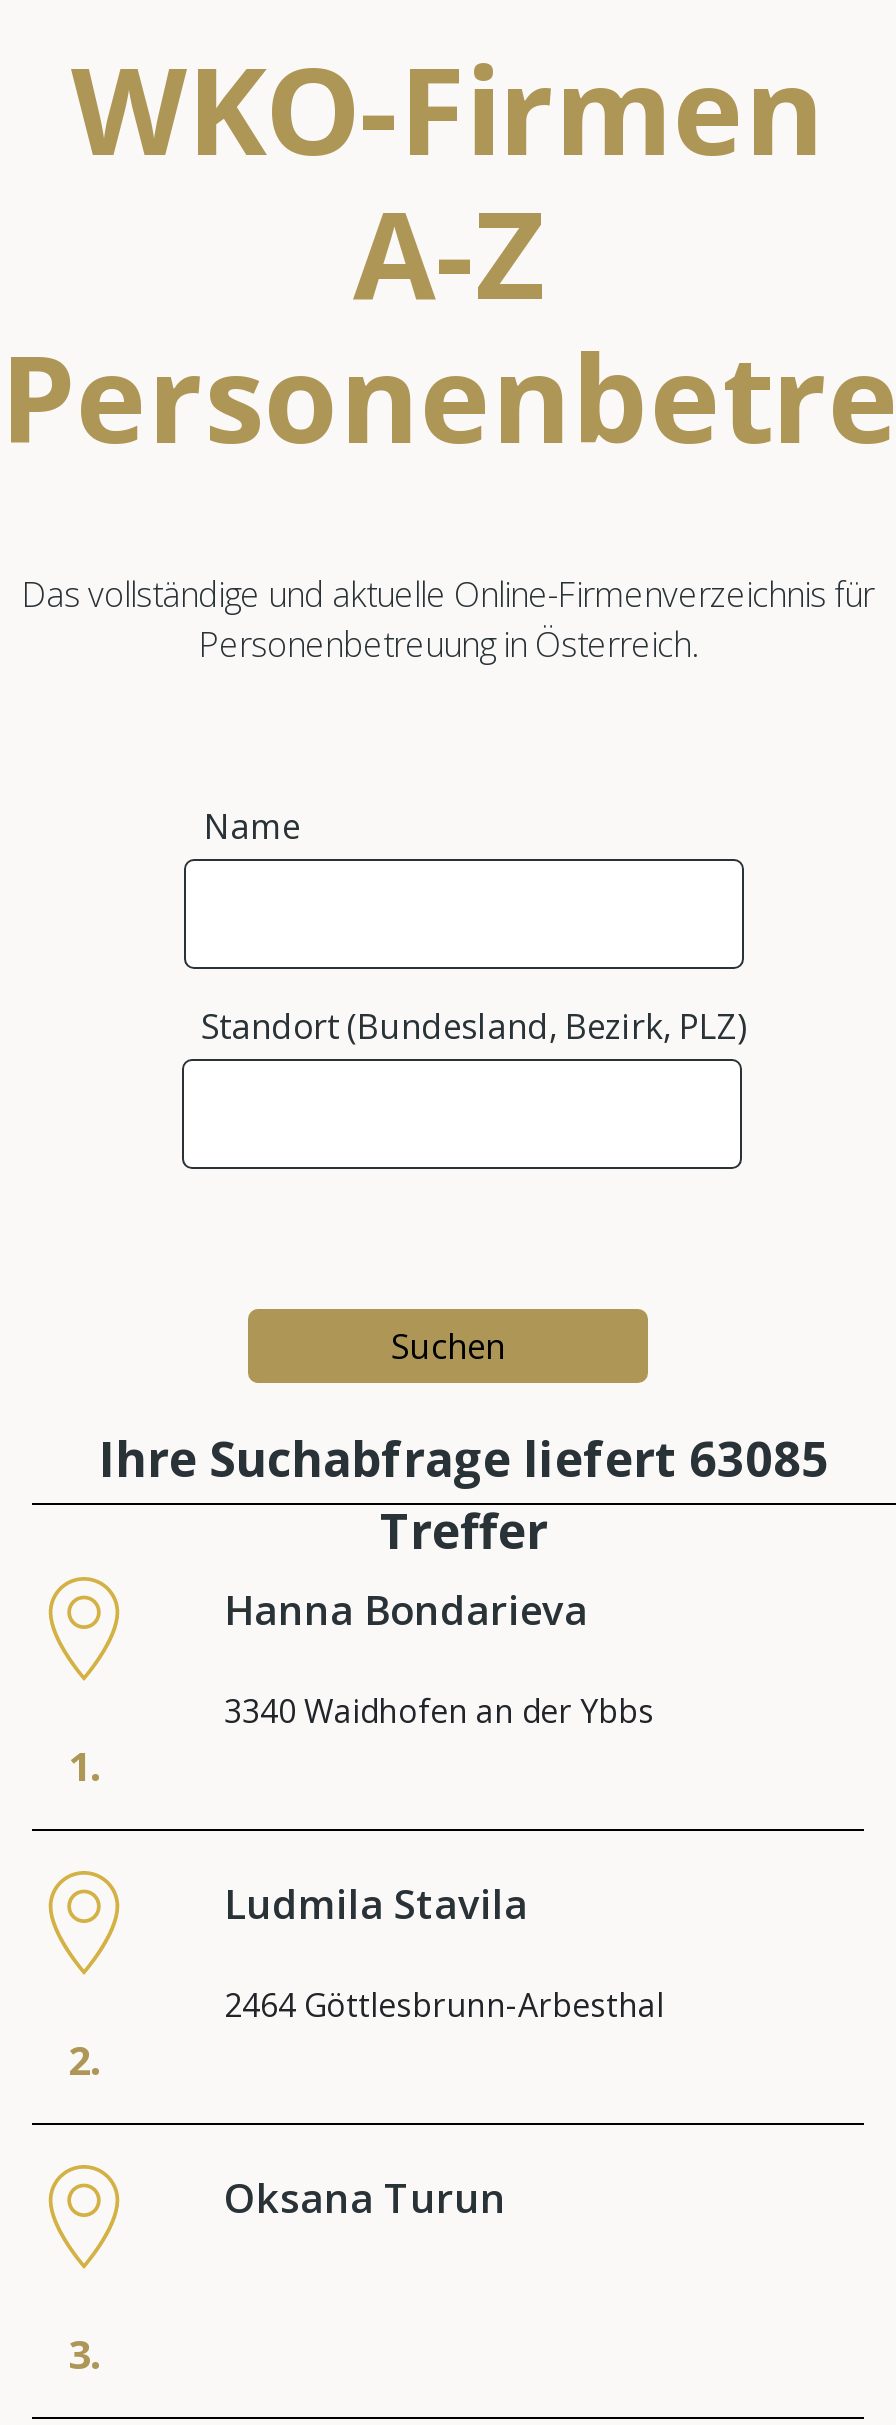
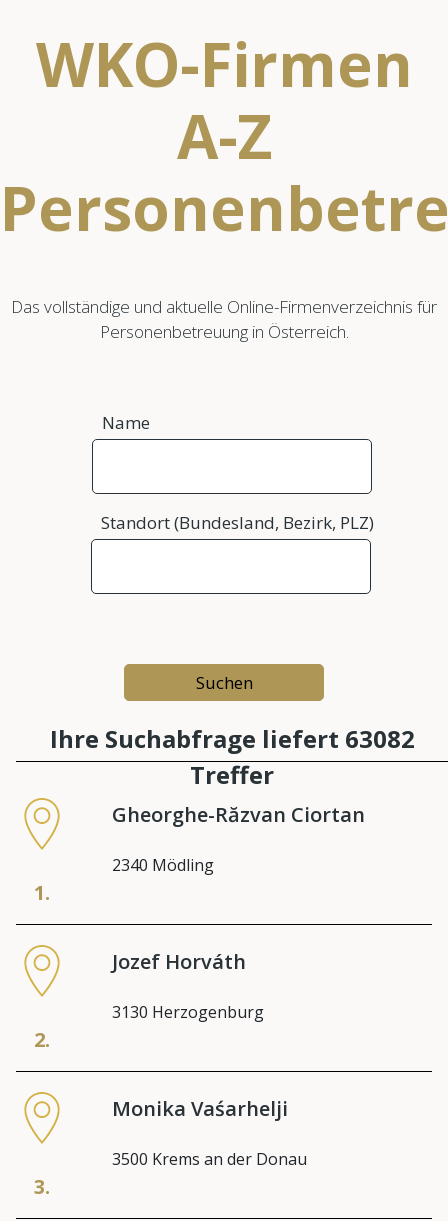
[99,1425,829,1491] Ihre Suchabfrage liefert 63085 -> [49,722,414,755] Ihre Suchabfrage liefert 63082
[224,1583,588,1637] Hanna Bondarieva -> [112,801,365,828] Gheorghe-Răzvan Ciortan
[224,1689,654,1733] 3340 Waidhofen an der Ybbs -> [112,854,214,876] 2340 Mödling
[224,1877,528,1931] Ludmila Stavila -> [112,948,246,975] Jozef Horváth
[224,1983,664,2027] 2464 Göttlesbrunn-Arbesthal -> [112,1001,264,1023] 3130 Herzogenburg
[224,2171,506,2225] Oksana Turun -> [112,1095,307,1170] Monika Vaśarhelji | 3500 Krems an der Donau

